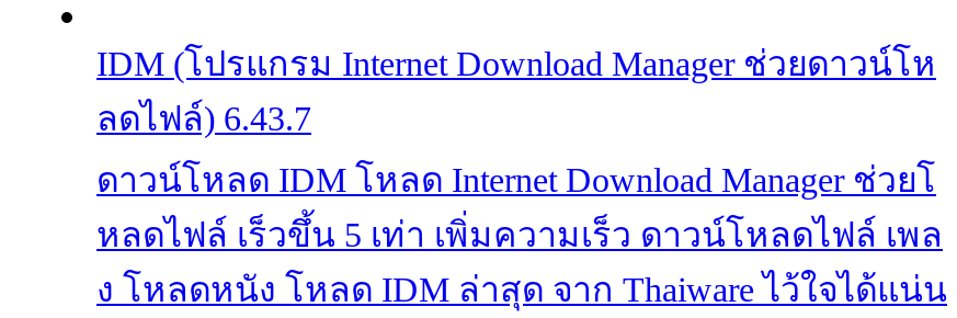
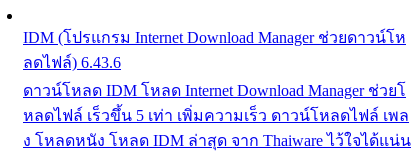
[96,100,311,137] ลดไฟล์) 6.43.7 -> [23,54,121,71] ลดไฟล์) 6.43.6

